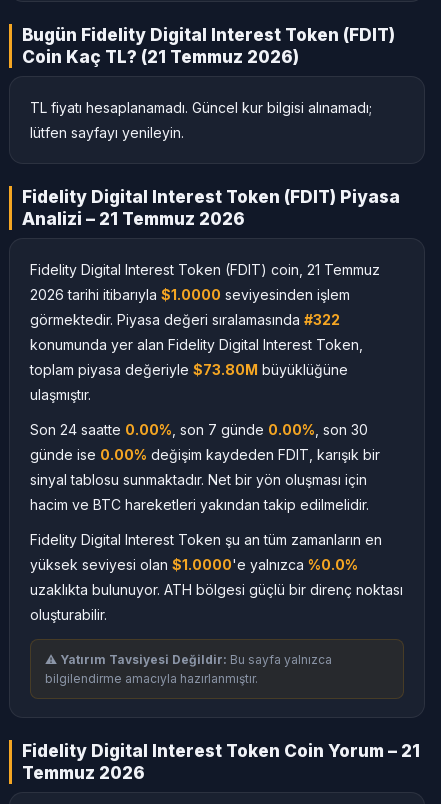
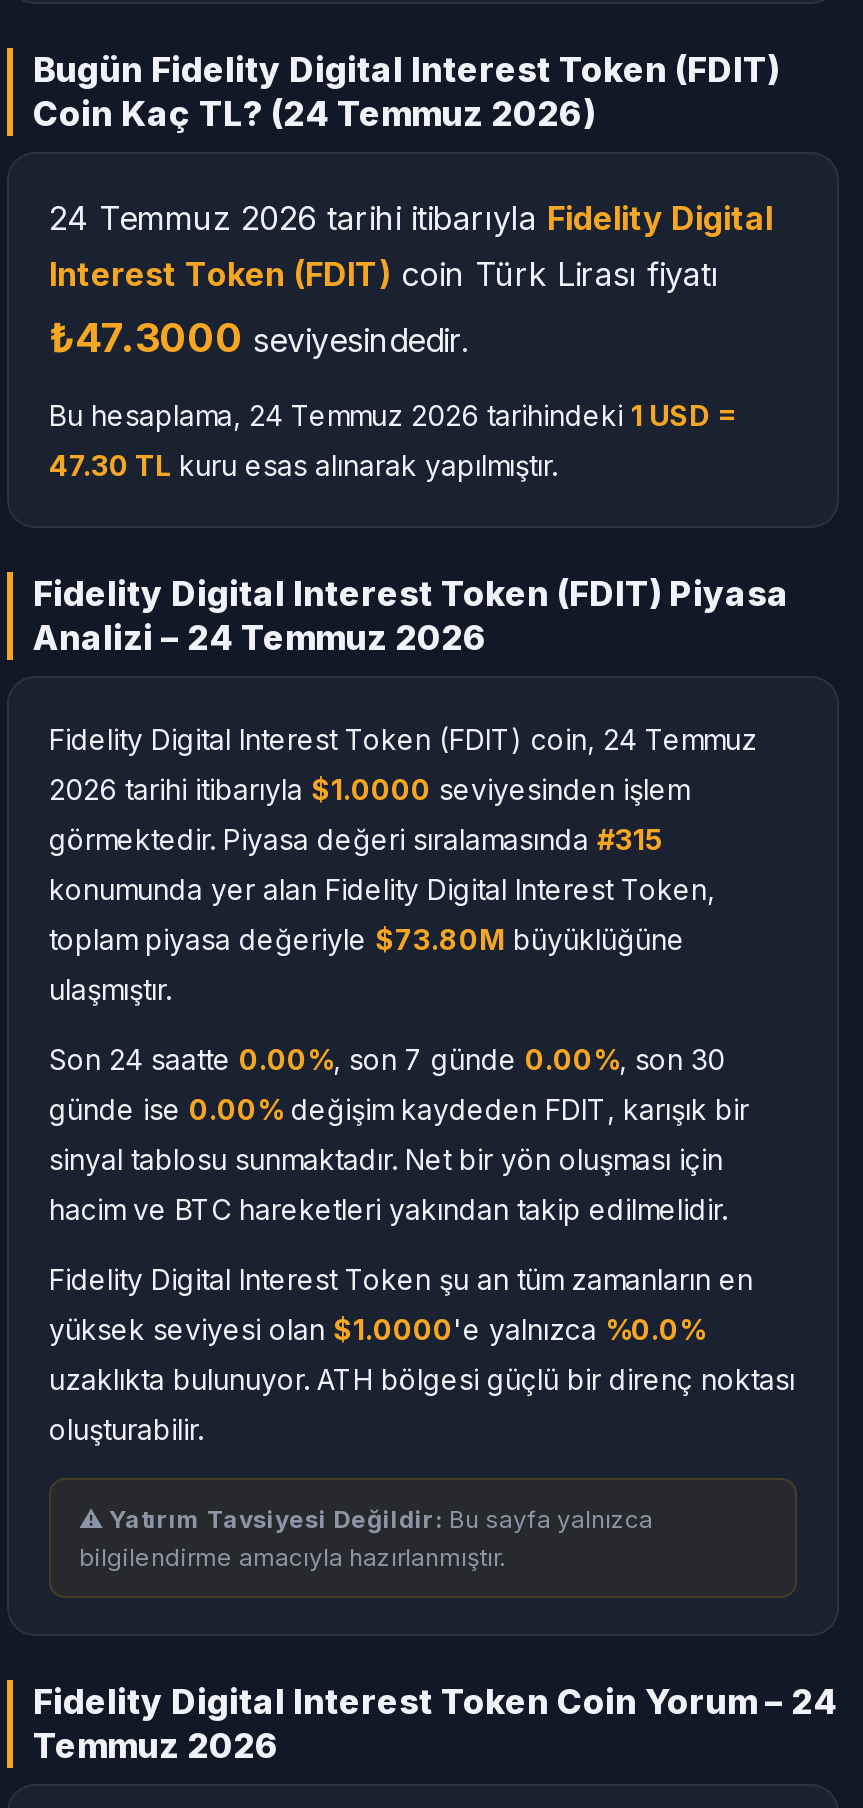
[22,47,372,141] Coin Kaç TL? (21 Temmuz 2026) | TL fiyatı hesaplanamadı. Güncel kur bilgisi alınamadı; | lütfen sayfayı yenileyin. -> [33,94,773,482] Coin Kaç TL? (24 Temmuz 2026) | 24 Temmuz 2026 tarihi itibarıyla Fidelity Digital | Interest Token (FDIT) coin Türk Lirası fiyatı | ₺47.3000 seviyesindedir. | Bu hesaplama, 24 Temmuz 2026 tarihindeki 1 USD = | 47.30 TL kuru esas alınarak yapılmıştır.
[22,209,245,229] Analizi – 21 Temmuz 2026 -> [33,618,487,658] Analizi – 24 Temmuz 2026
[30,261,380,278] Fidelity Digital Interest Token (FDIT) coin, 21 Temmuz -> [49,722,757,756] Fidelity Digital Interest Token (FDIT) coin, 24 Temmuz
[30,311,340,328] görmektedir. Piyasa değeri sıralamasında #322 -> [49,822,663,856] görmektedir. Piyasa değeri sıralamasında #315
[22,741,420,761] Fidelity Digital Interest Token Coin Yorum – 21 -> [33,1682,837,1722] Fidelity Digital Interest Token Coin Yorum – 24

